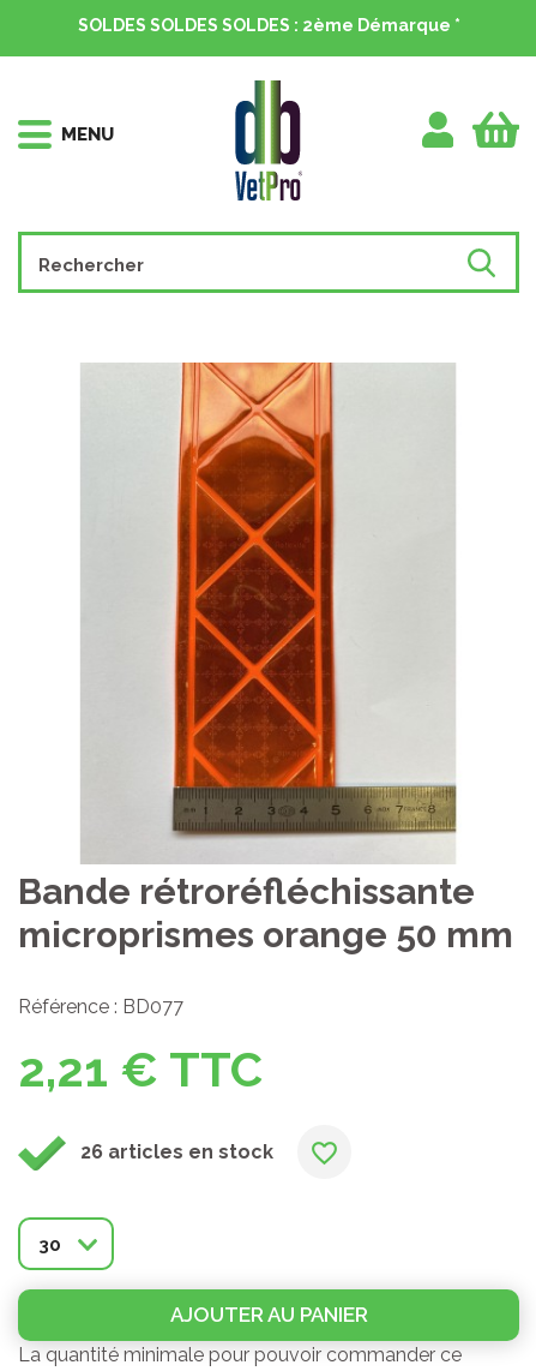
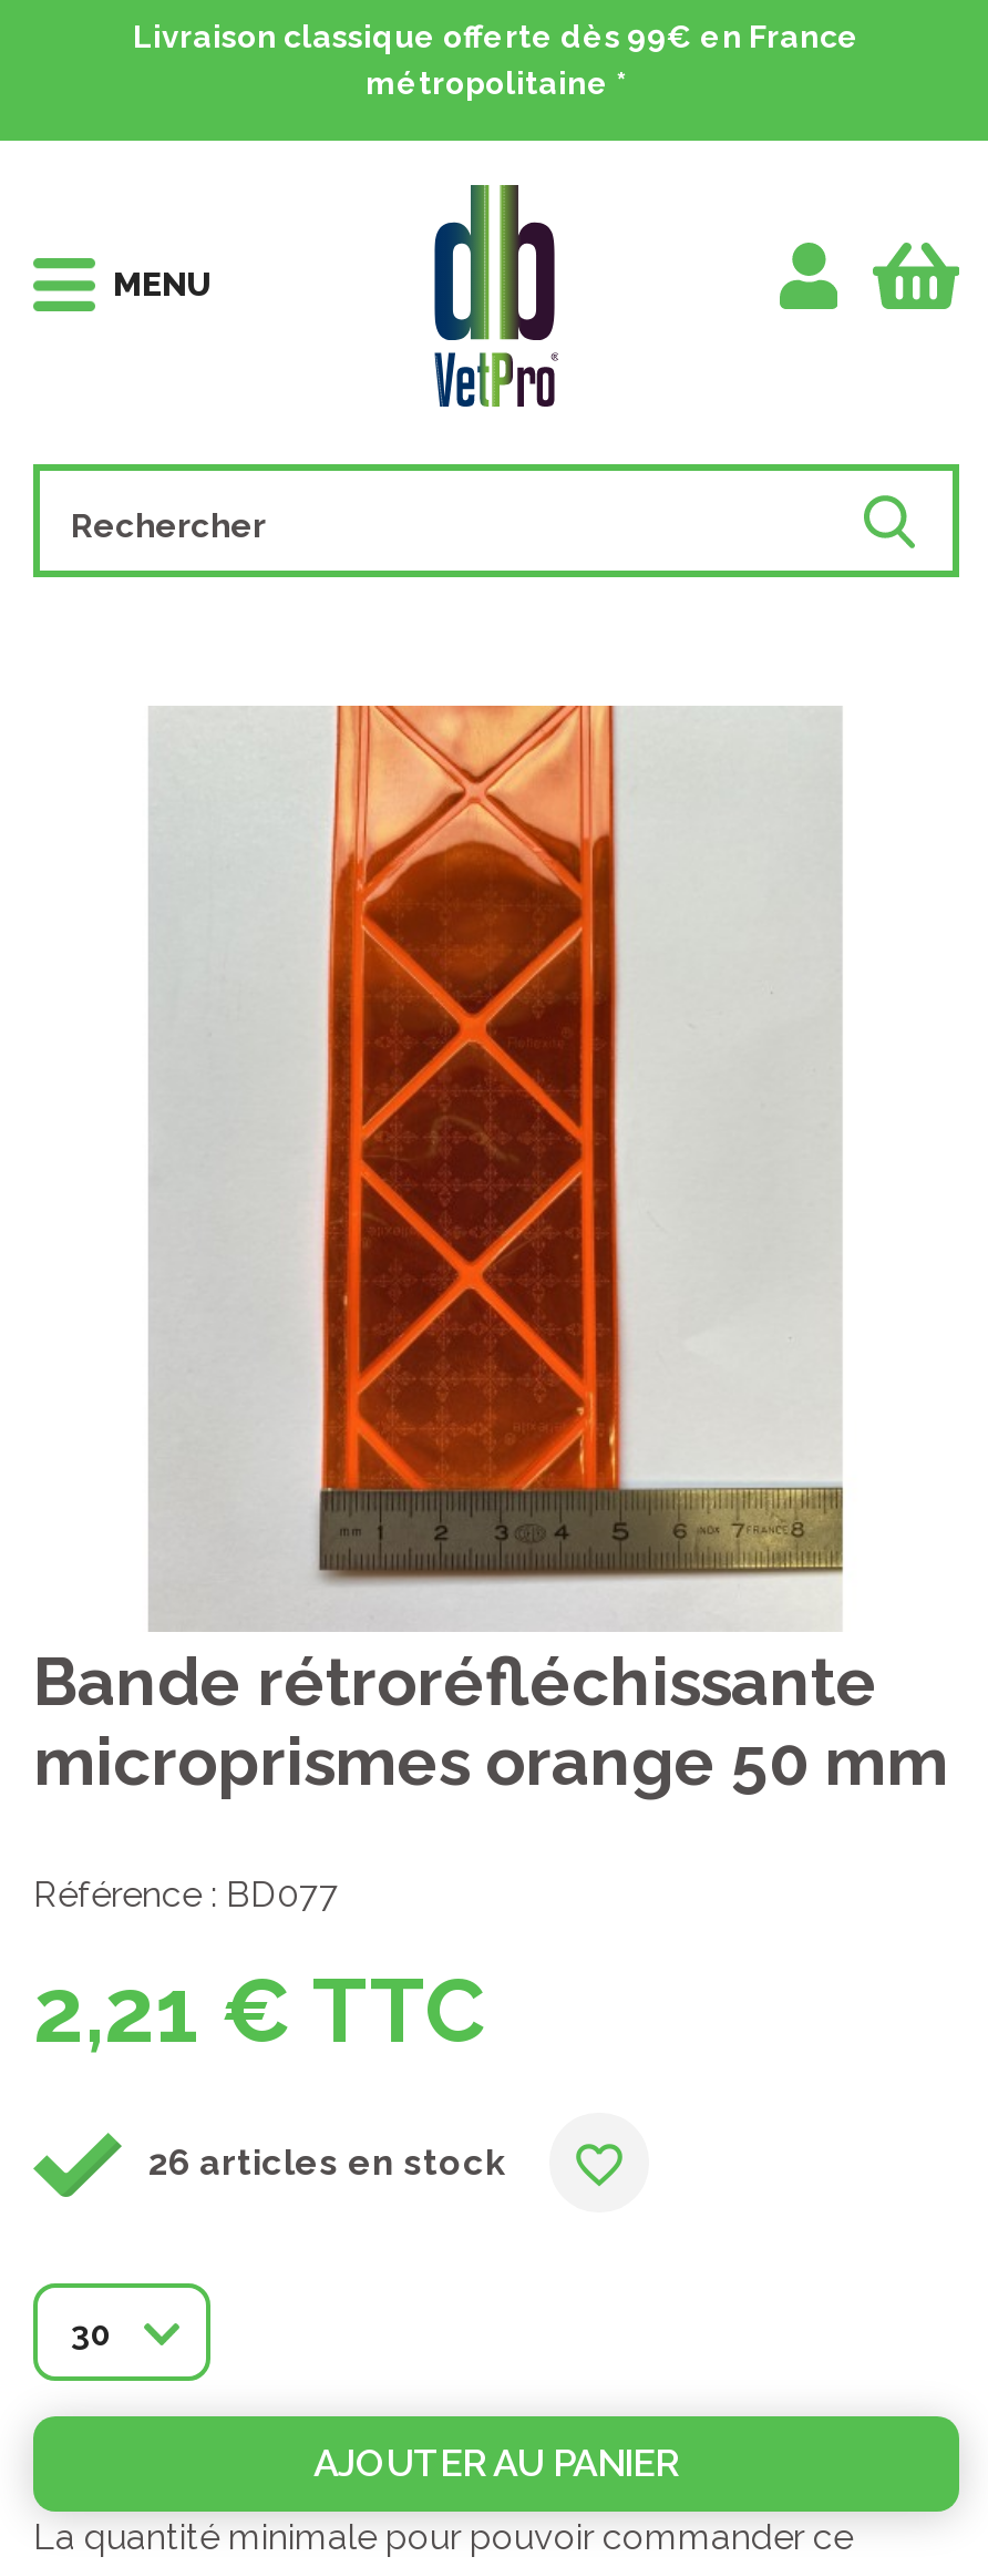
[77,16,460,35] SOLDES SOLDES SOLDES : 2ème Démarque * -> [133,19,860,101] Livraison classique offerte dès 99€ en France | métropolitaine *

